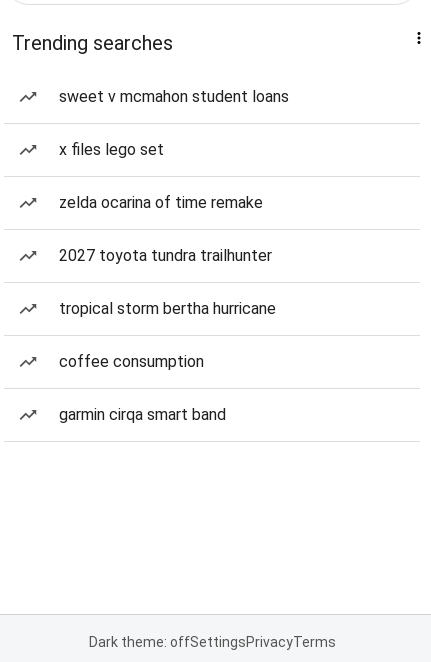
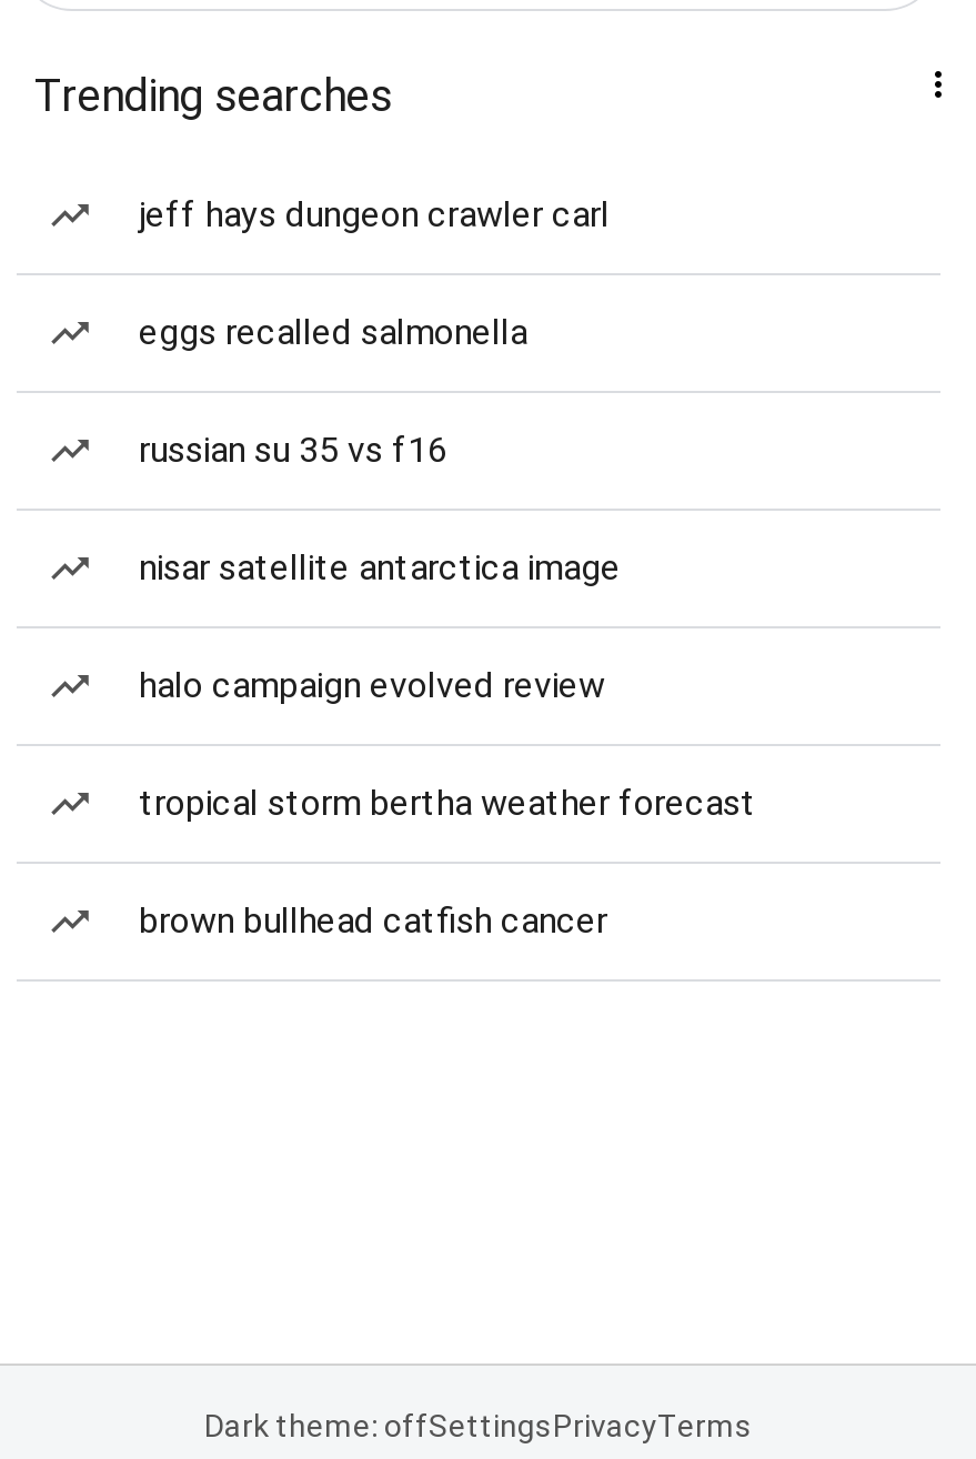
[59,87,289,106] sweet v mcmahon student loans -> [139,193,610,235] jeff hays dungeon crawler carl
[59,140,164,159] x files lego set -> [139,311,527,353] eggs recalled salmonella
[59,193,263,212] zelda ocarina of time remake -> [139,429,447,471] russian su 35 vs f16
[59,246,272,265] 2027 toyota tundra trailhunter -> [139,546,621,588] nisar satellite antarctica image
[59,299,276,318] tropical storm bertha hurricane -> [139,664,605,706] halo campaign evolved review
[59,352,204,371] coffee consumption -> [139,782,756,824] tropical storm bertha weather forecast
[59,405,226,424] garmin cirqa smart band -> [139,899,607,942] brown bullhead catfish cancer

